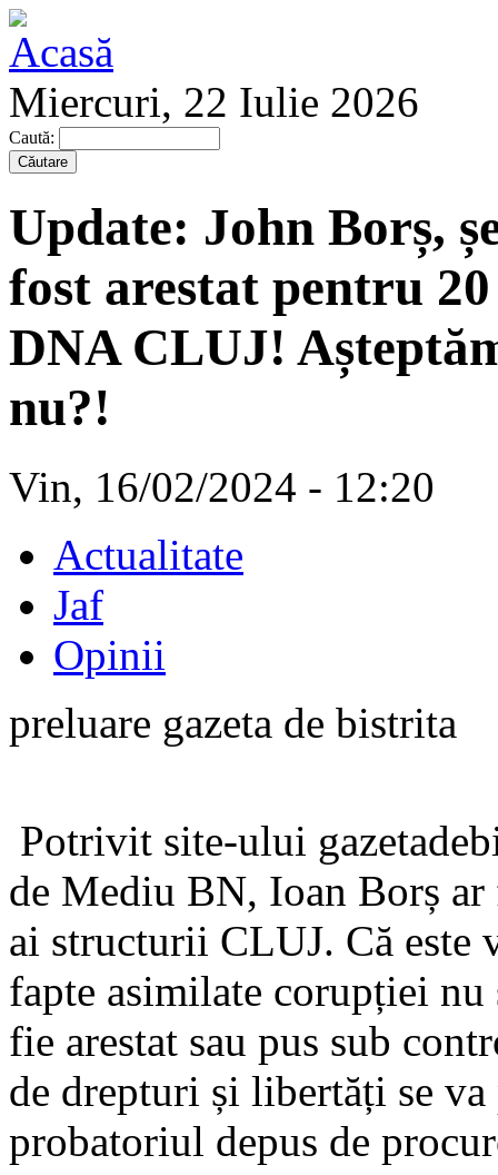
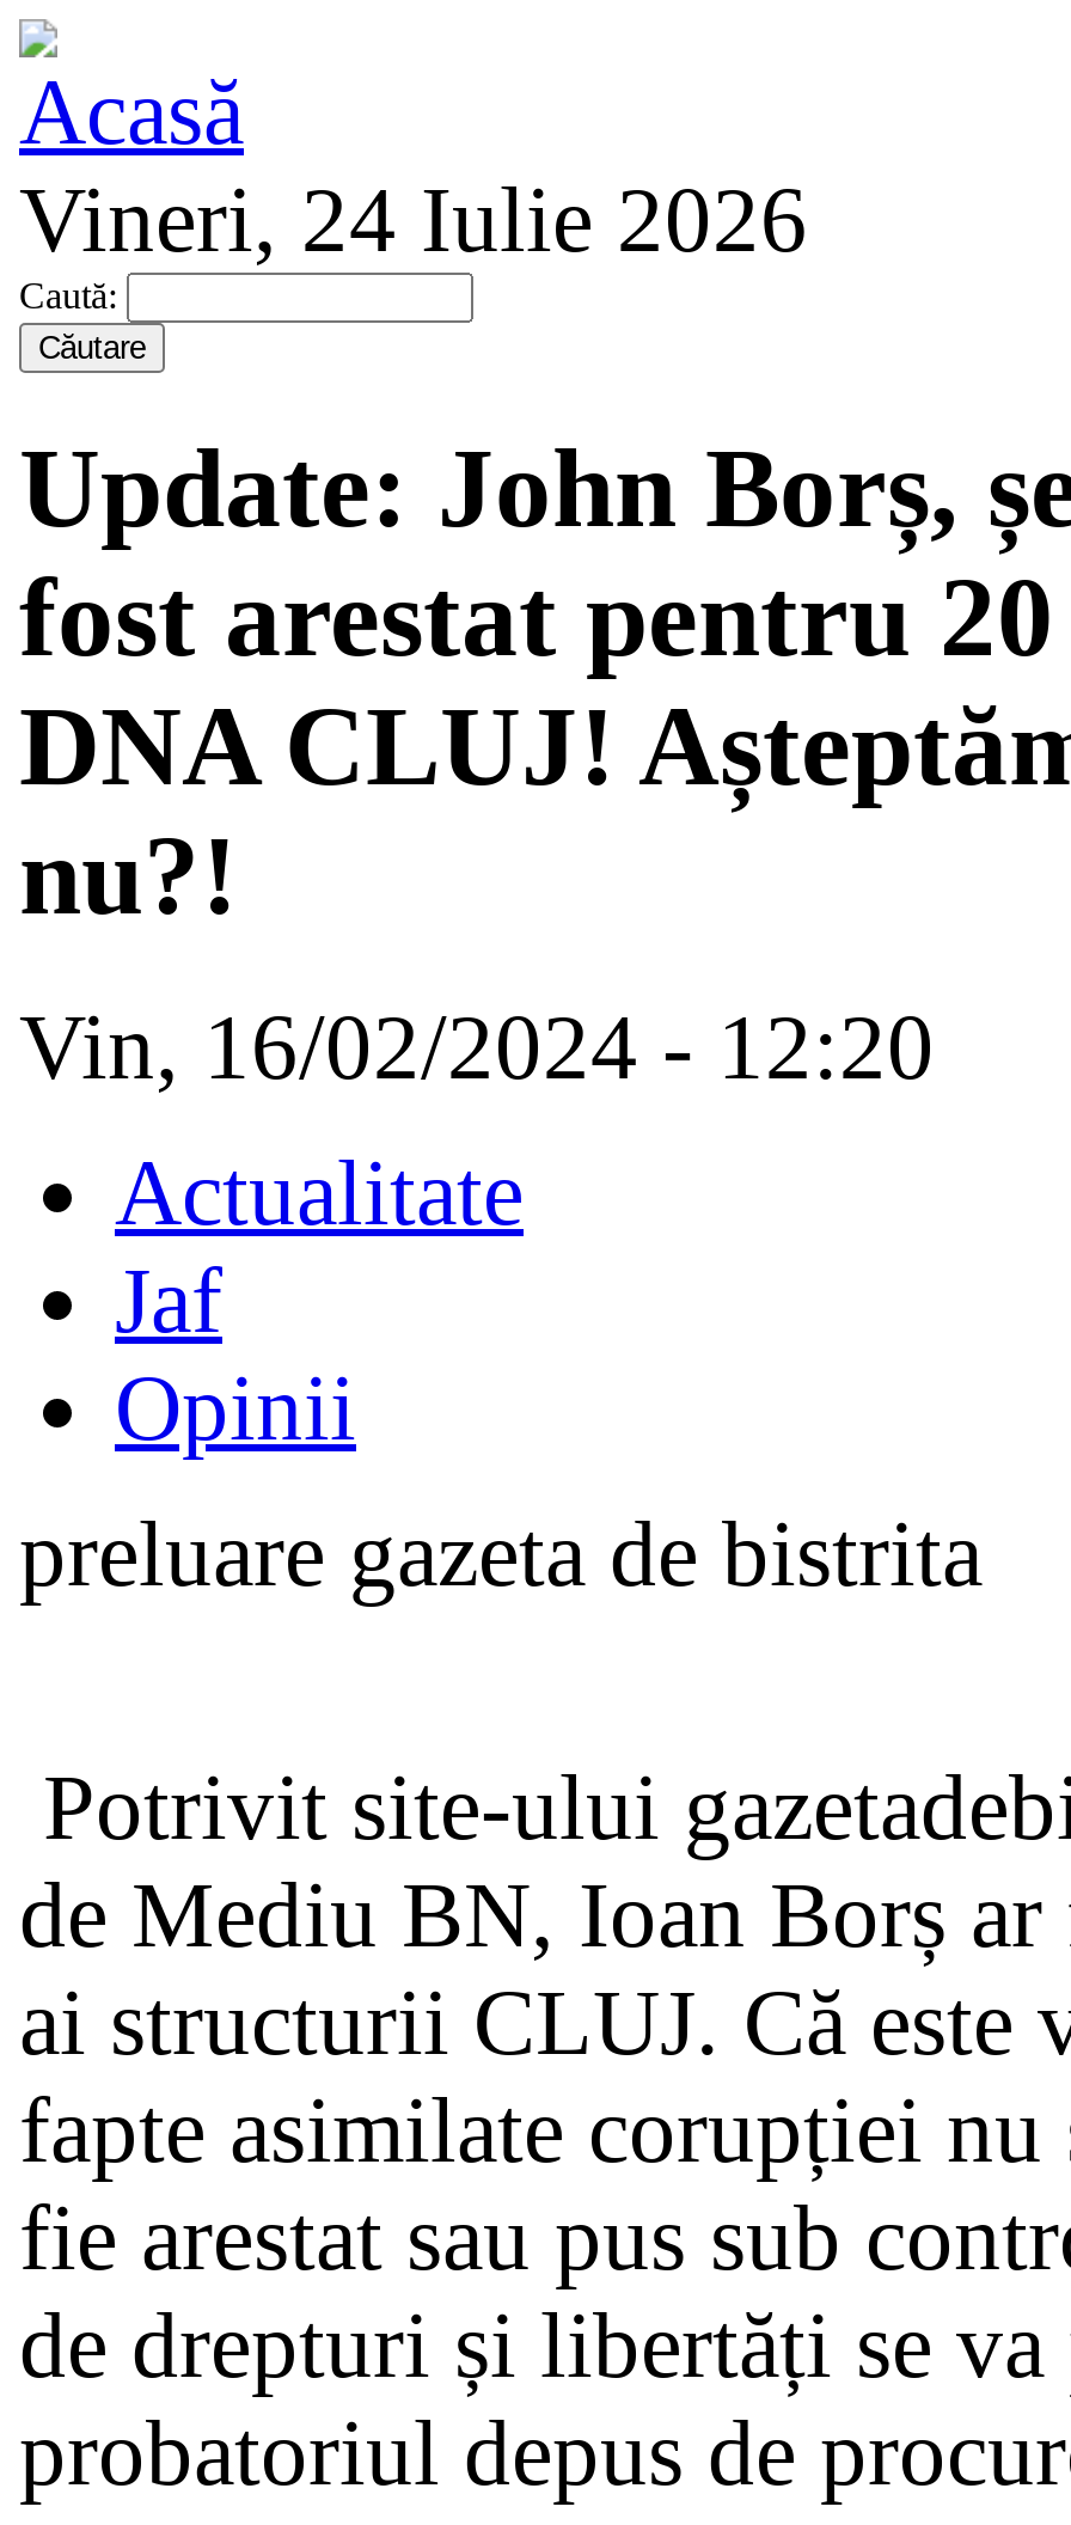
[9,78,419,126] Miercuri, 22 Iulie 2026 -> [19,167,808,270] Vineri, 24 Iulie 2026

